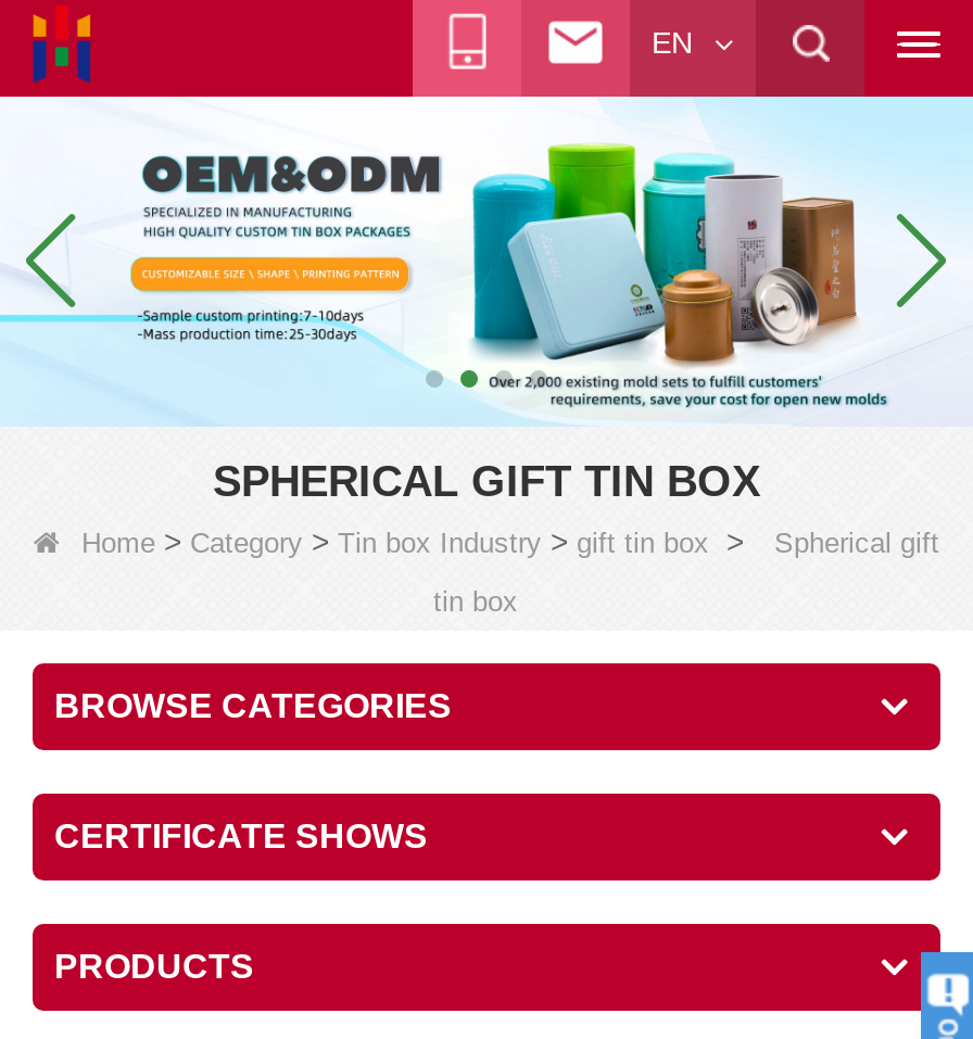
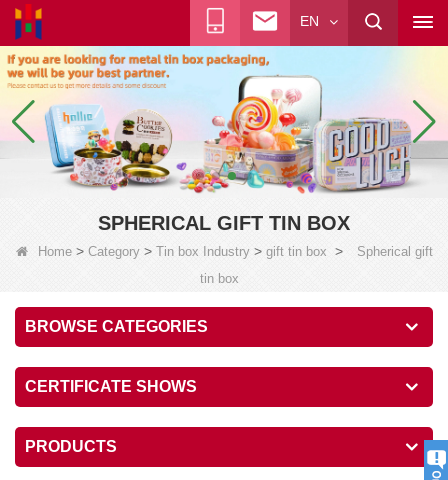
[7,97,966,427] [image] -> [3,46,445,197] [image]

